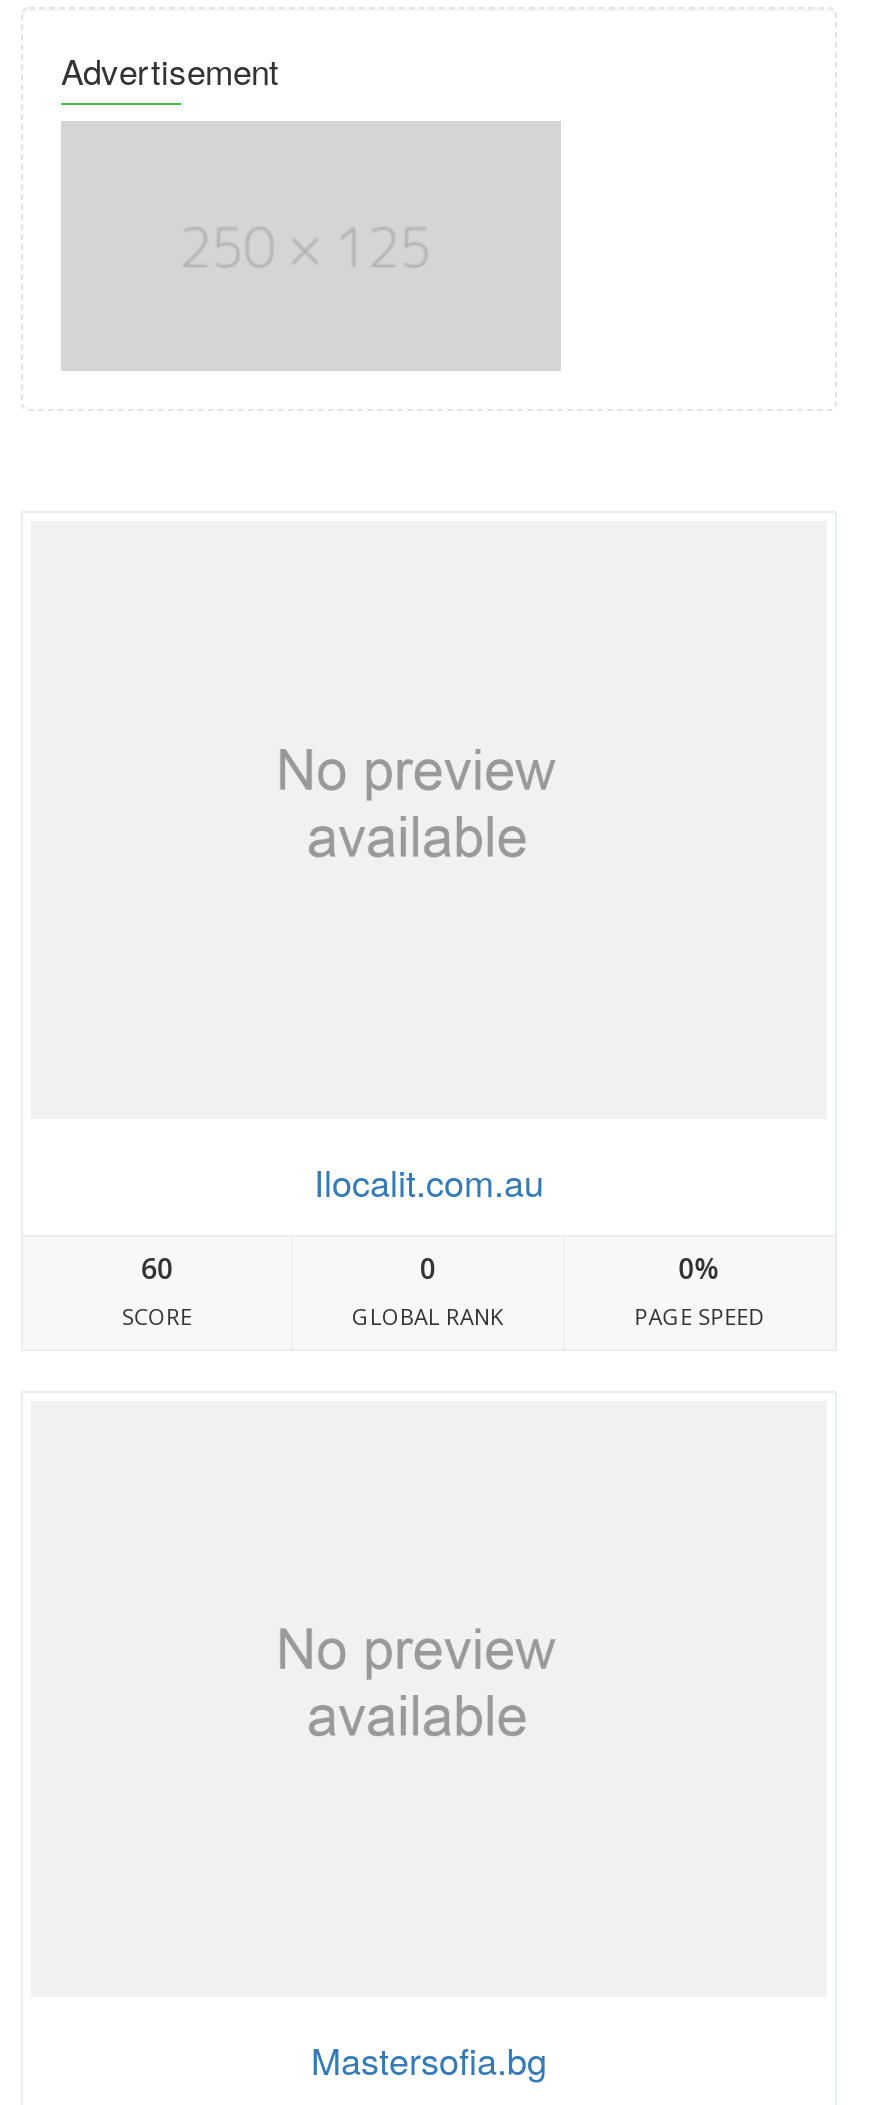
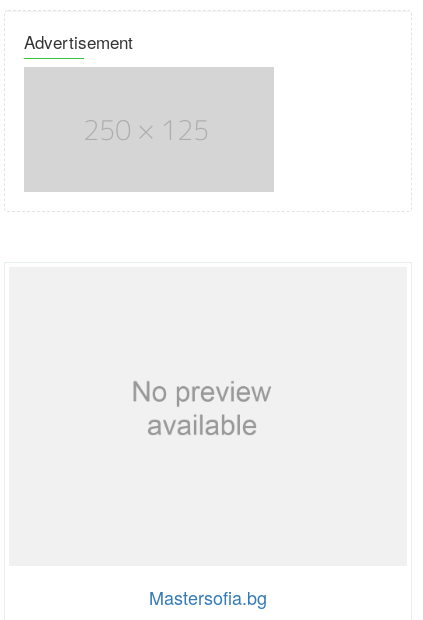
[122,1154,544,1330] Ilocalit.com.au | 60 | SCORE -> none
[352,1248,504,1330] 0 | GLOBAL RANK -> none
[635,1248,765,1330] 0% | PAGE SPEED -> none

